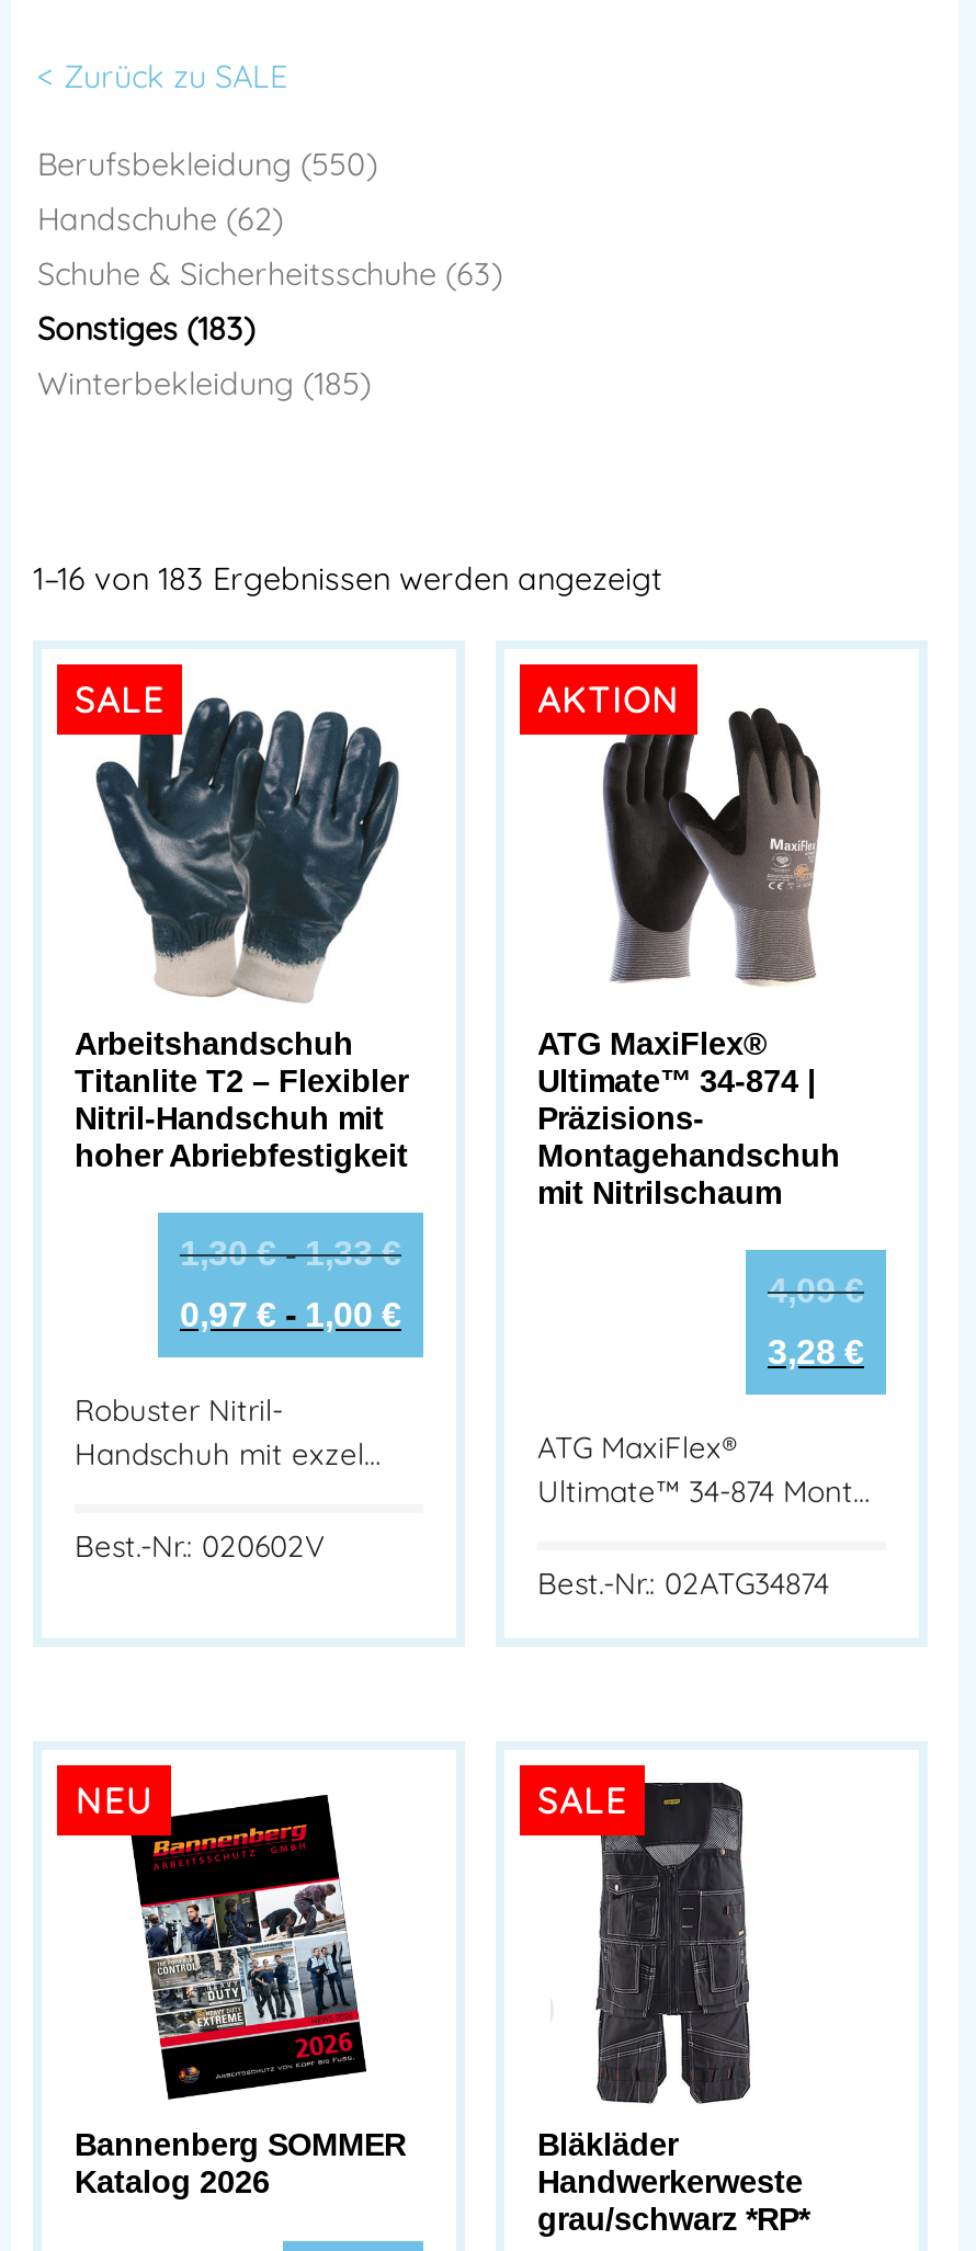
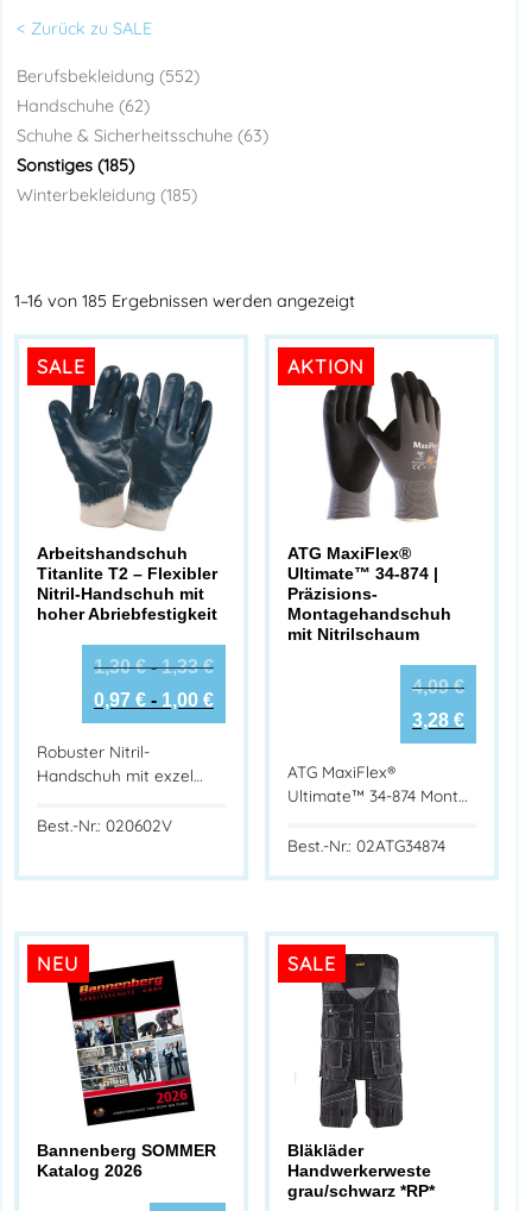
[37,144,377,184] Berufsbekleidung (550) -> [17,65,200,87] Berufsbekleidung (552)
[37,309,254,348] Sonstiges (183) -> [17,154,134,176] Sonstiges (185)
[33,560,662,599] 1–16 von 183 Ergebnissen werden angezeigt -> [14,290,355,312] 1–16 von 185 Ergebnissen werden angezeigt

